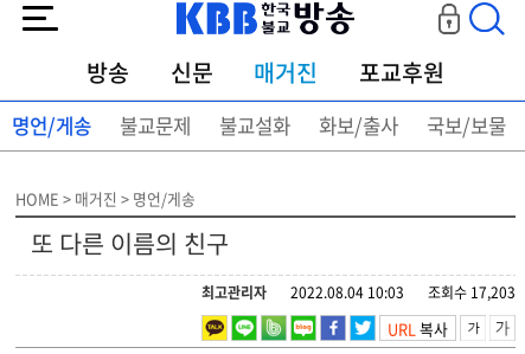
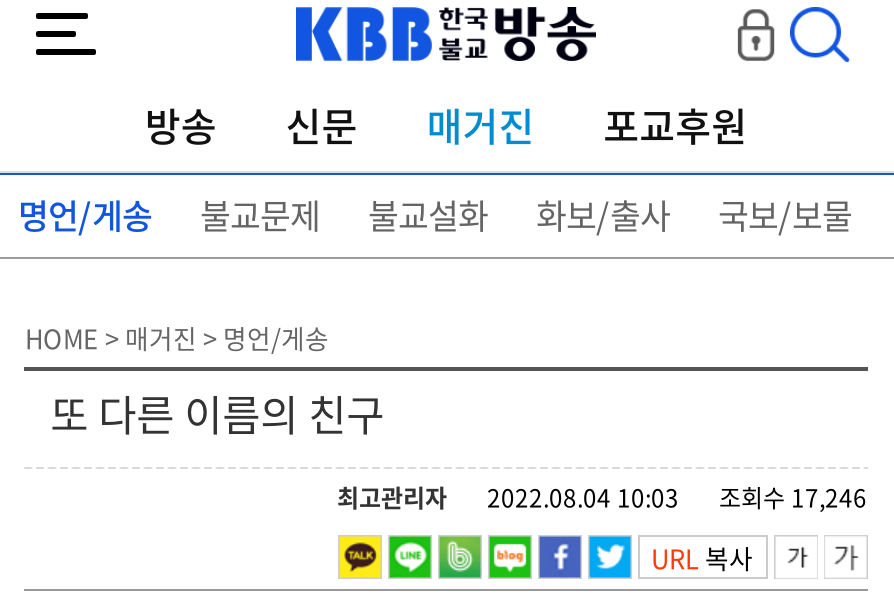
[201,282,515,303] 최고관리자 2022.08.04 10:03 조회수 17,203 -> [337,479,867,515] 최고관리자 2022.08.04 10:03 조회수 17,246

